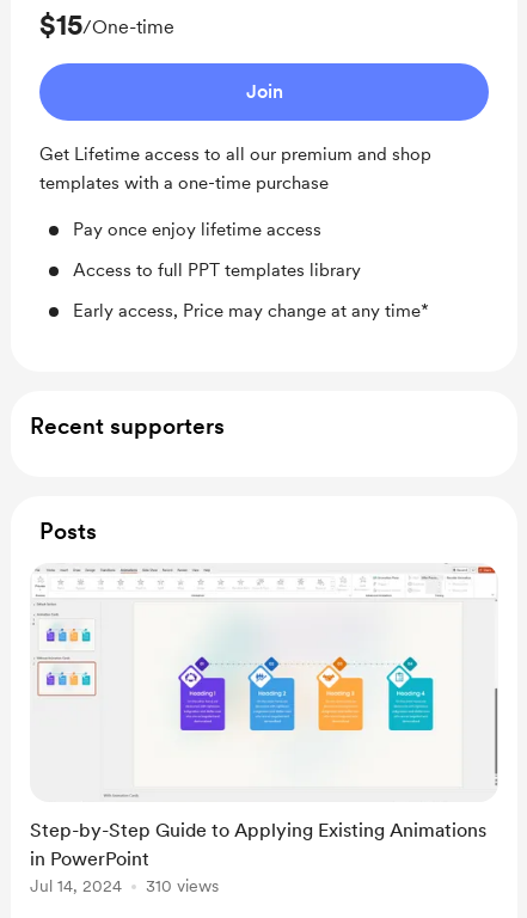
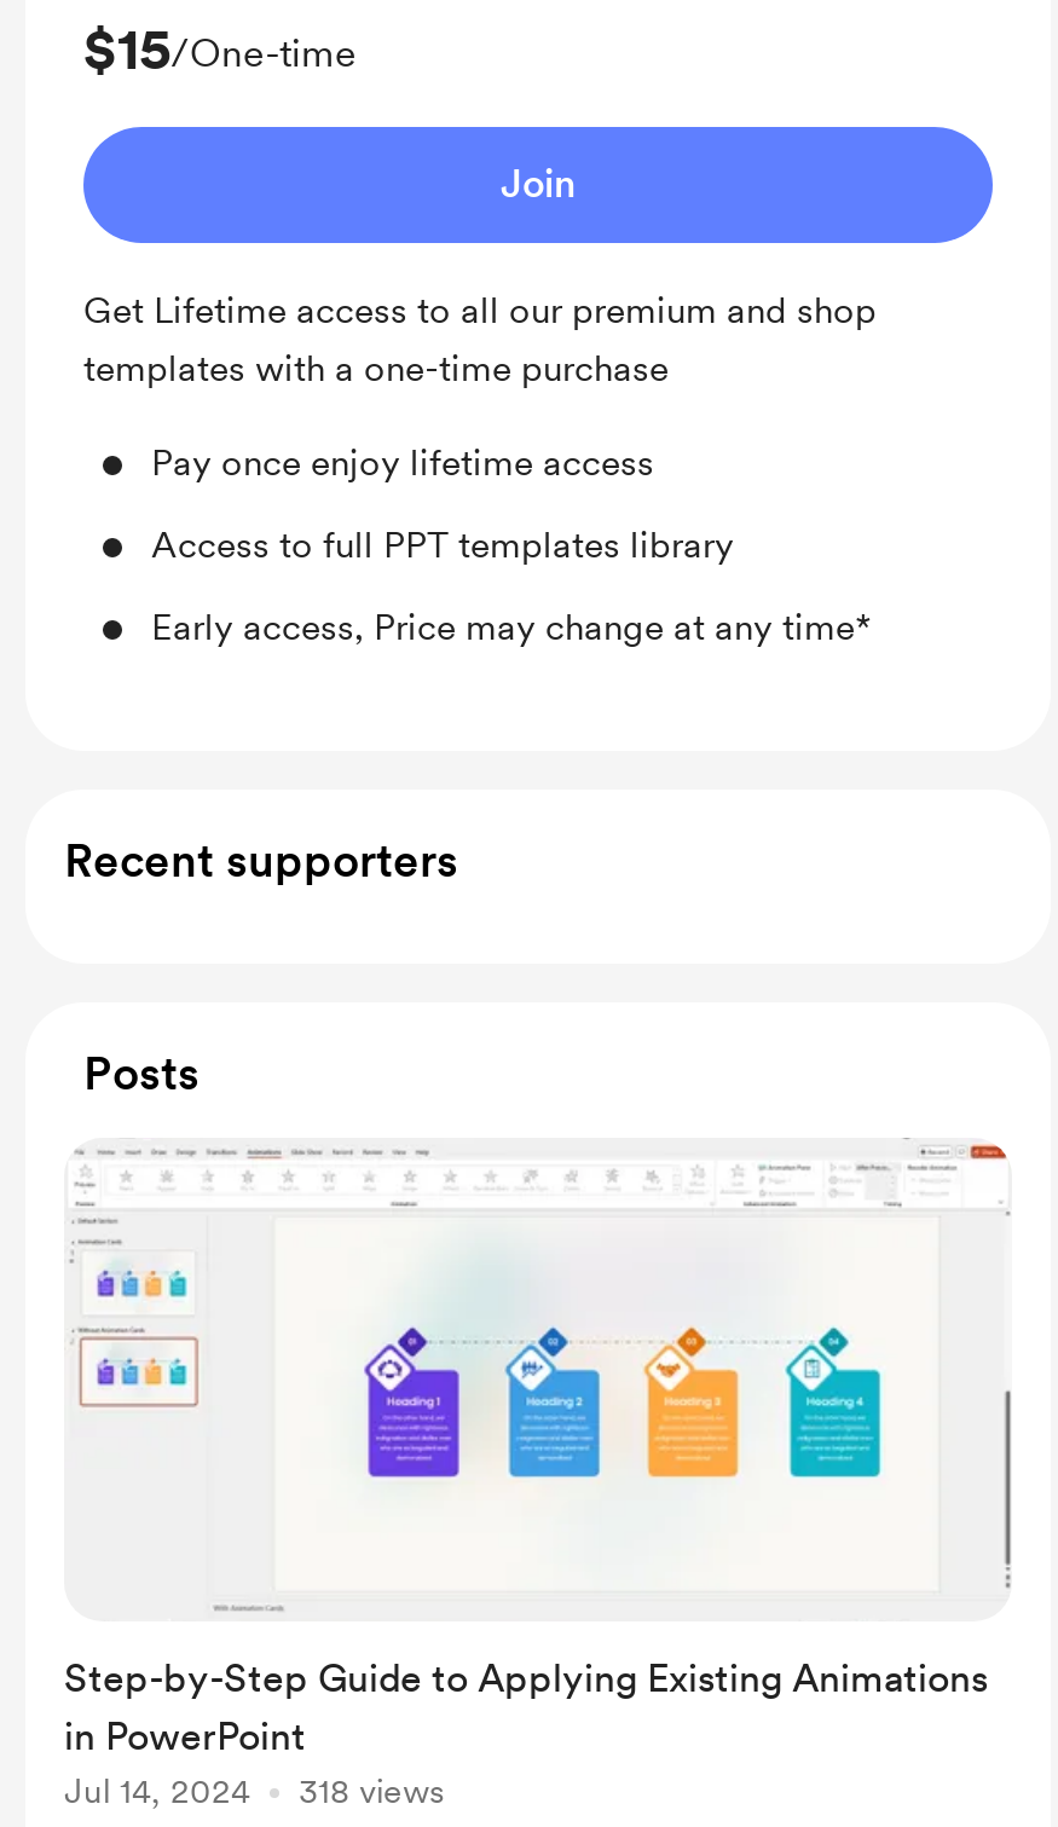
[30,876,219,895] Jul 14, 2024 310 views -> [64,1772,444,1810] Jul 14, 2024 318 views

